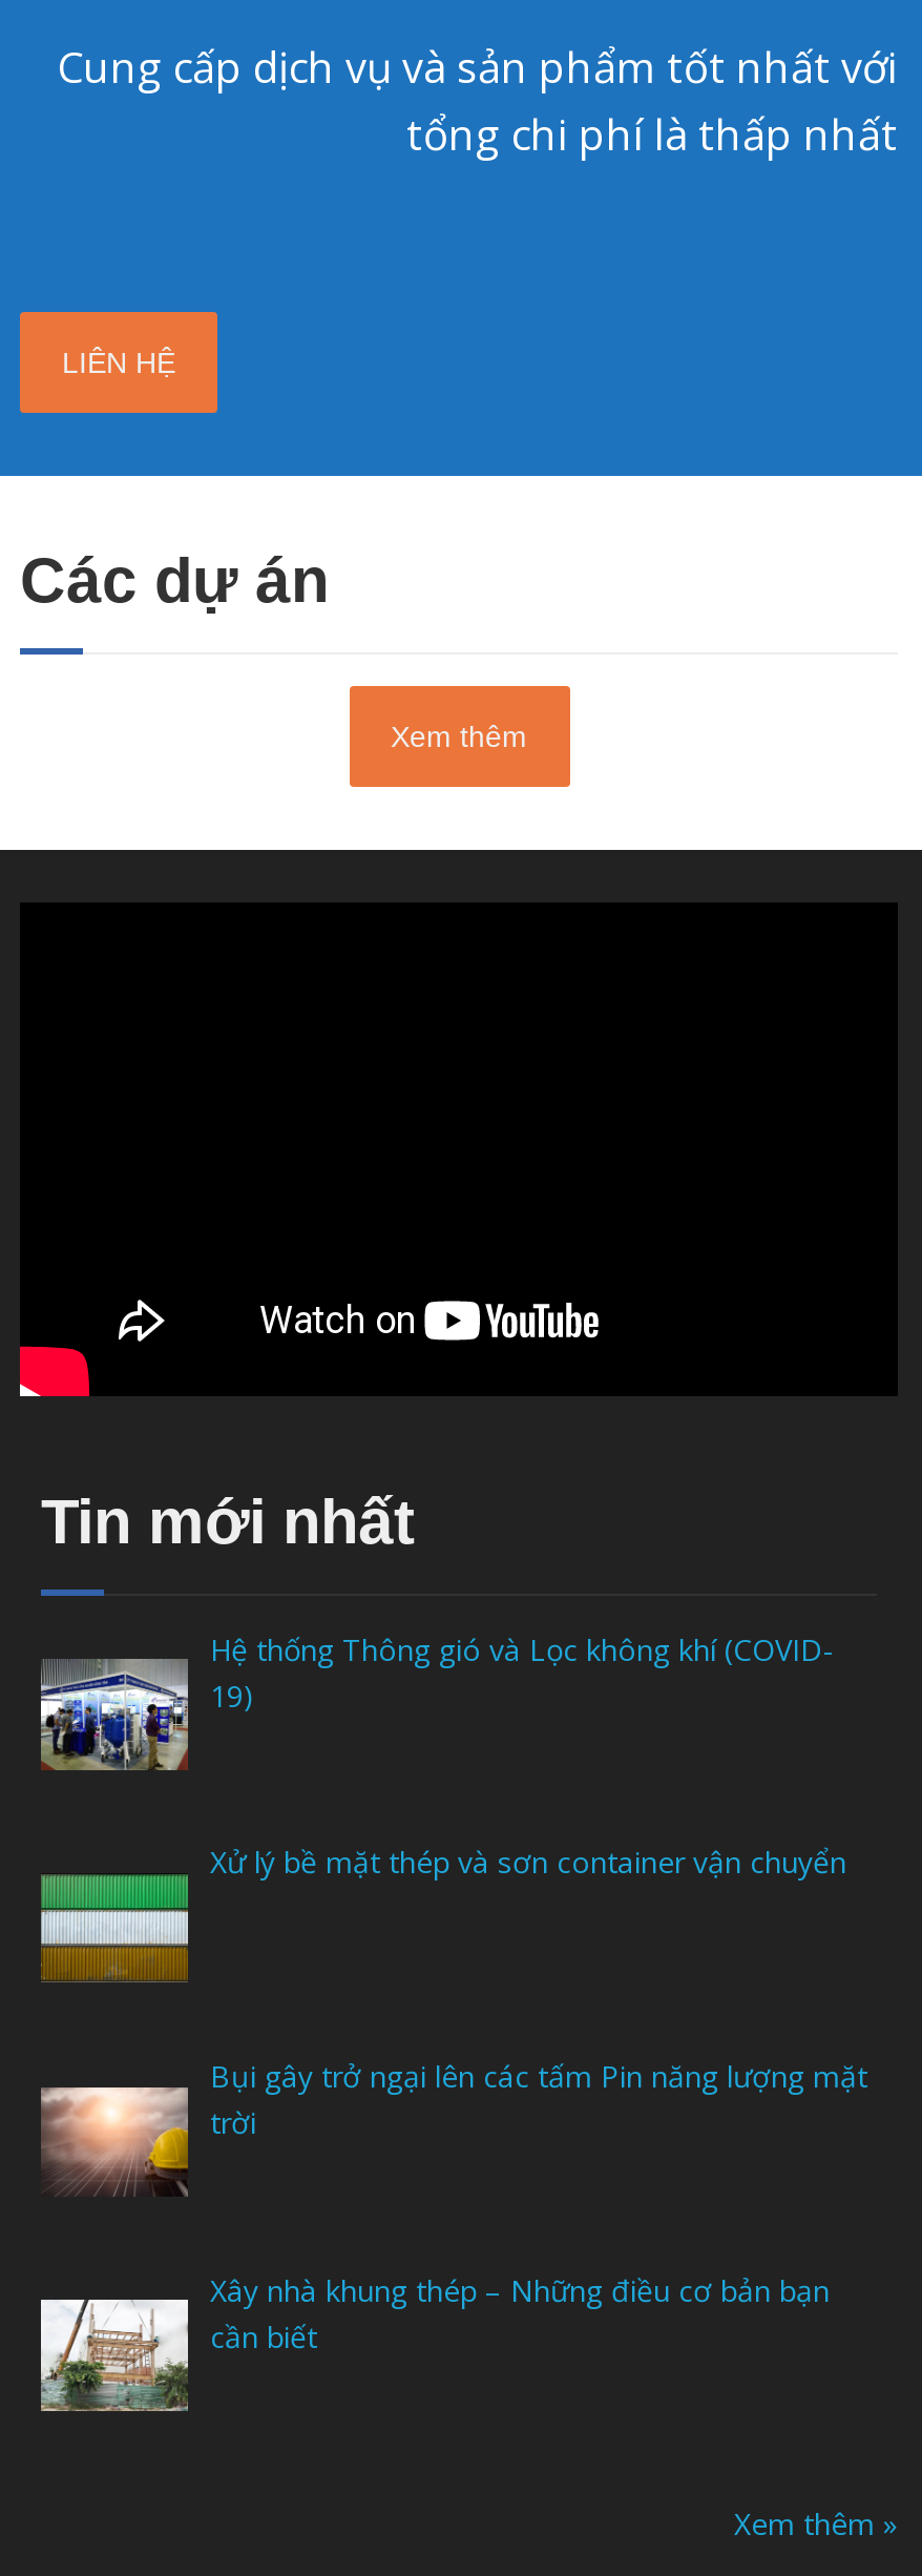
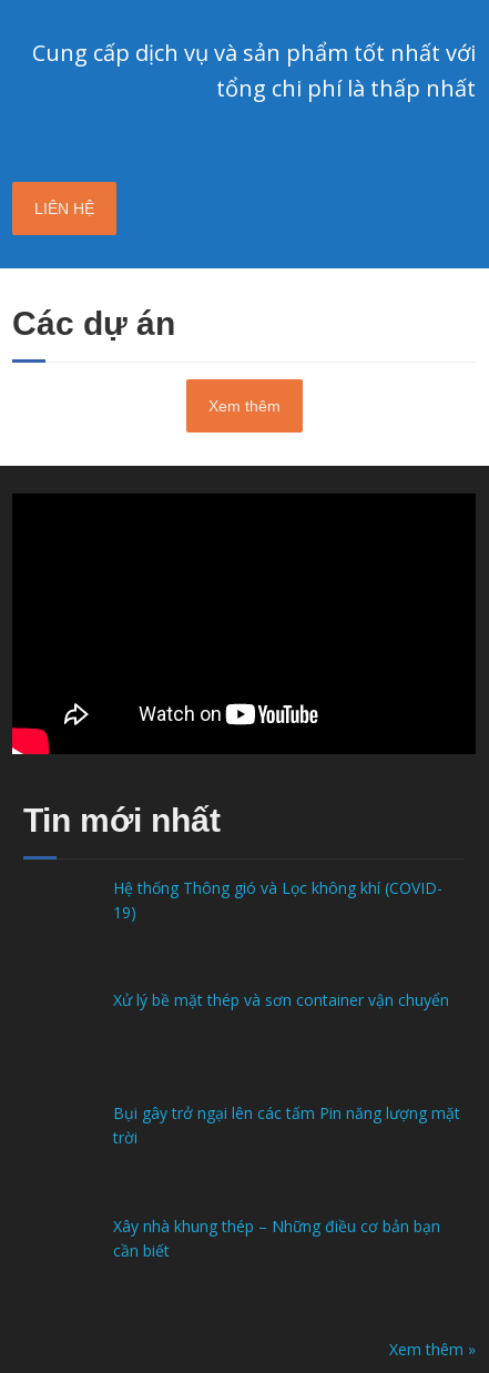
[39,1657,190,1772] [image] -> none
[39,1873,190,1982] [image] -> none
[39,2085,190,2197] [image] -> none
[39,2298,190,2413] [image] -> none

